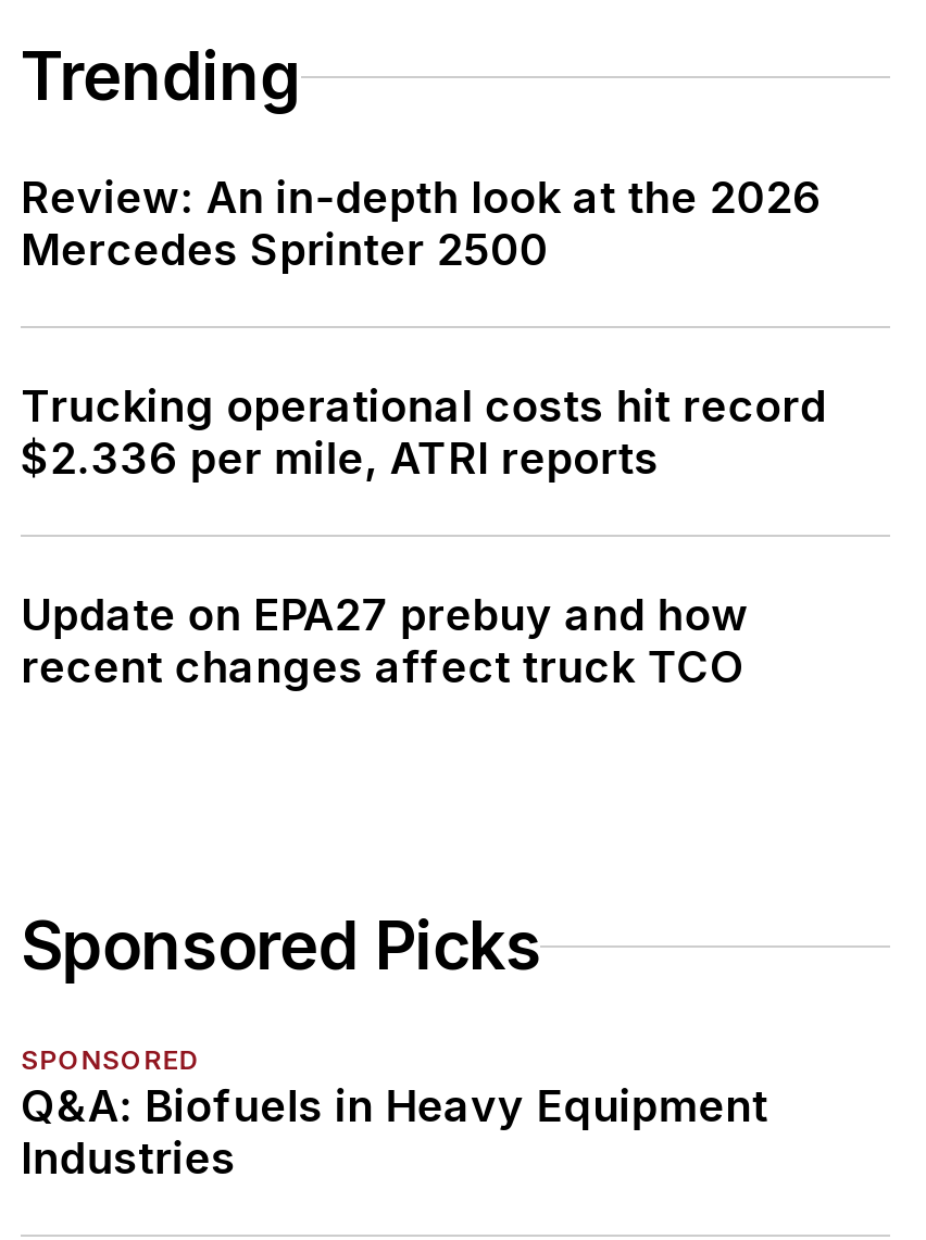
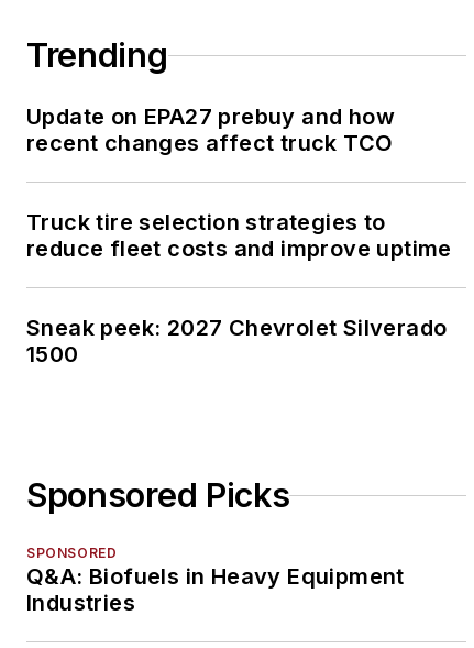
[21,172,827,485] Review: An in-depth look at the 2026 | Mercedes Sprinter 2500 | Trucking operational costs hit record | $2.336 per mile, ATRI reports -> none
moved [21,589,749,694] -> [26,104,395,156]: Update on EPA27 prebuy and how | recent changes affect truck TCO
none -> [26,209,452,368] Truck tire selection strategies to | reduce fleet costs and improve uptime | Sneak peek: 2027 Chevrolet Silverado | 1500

